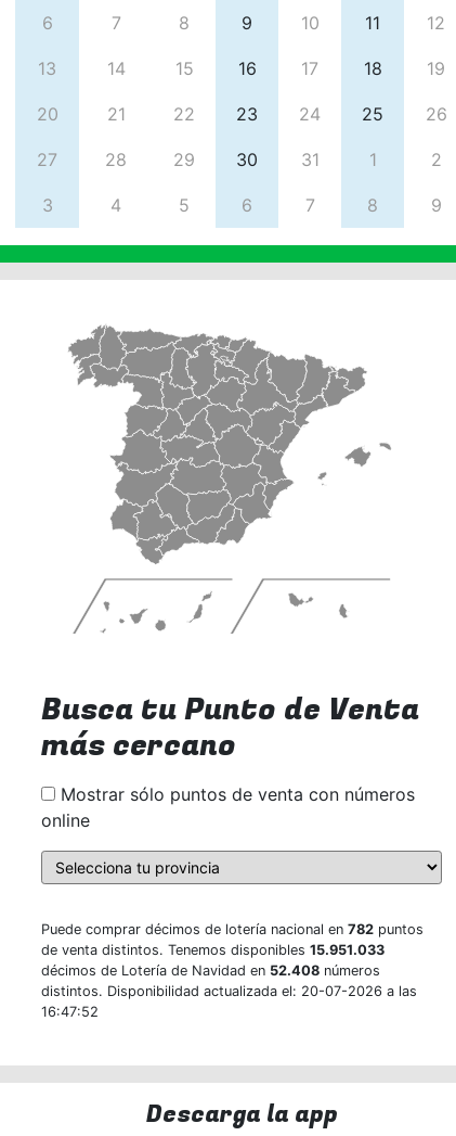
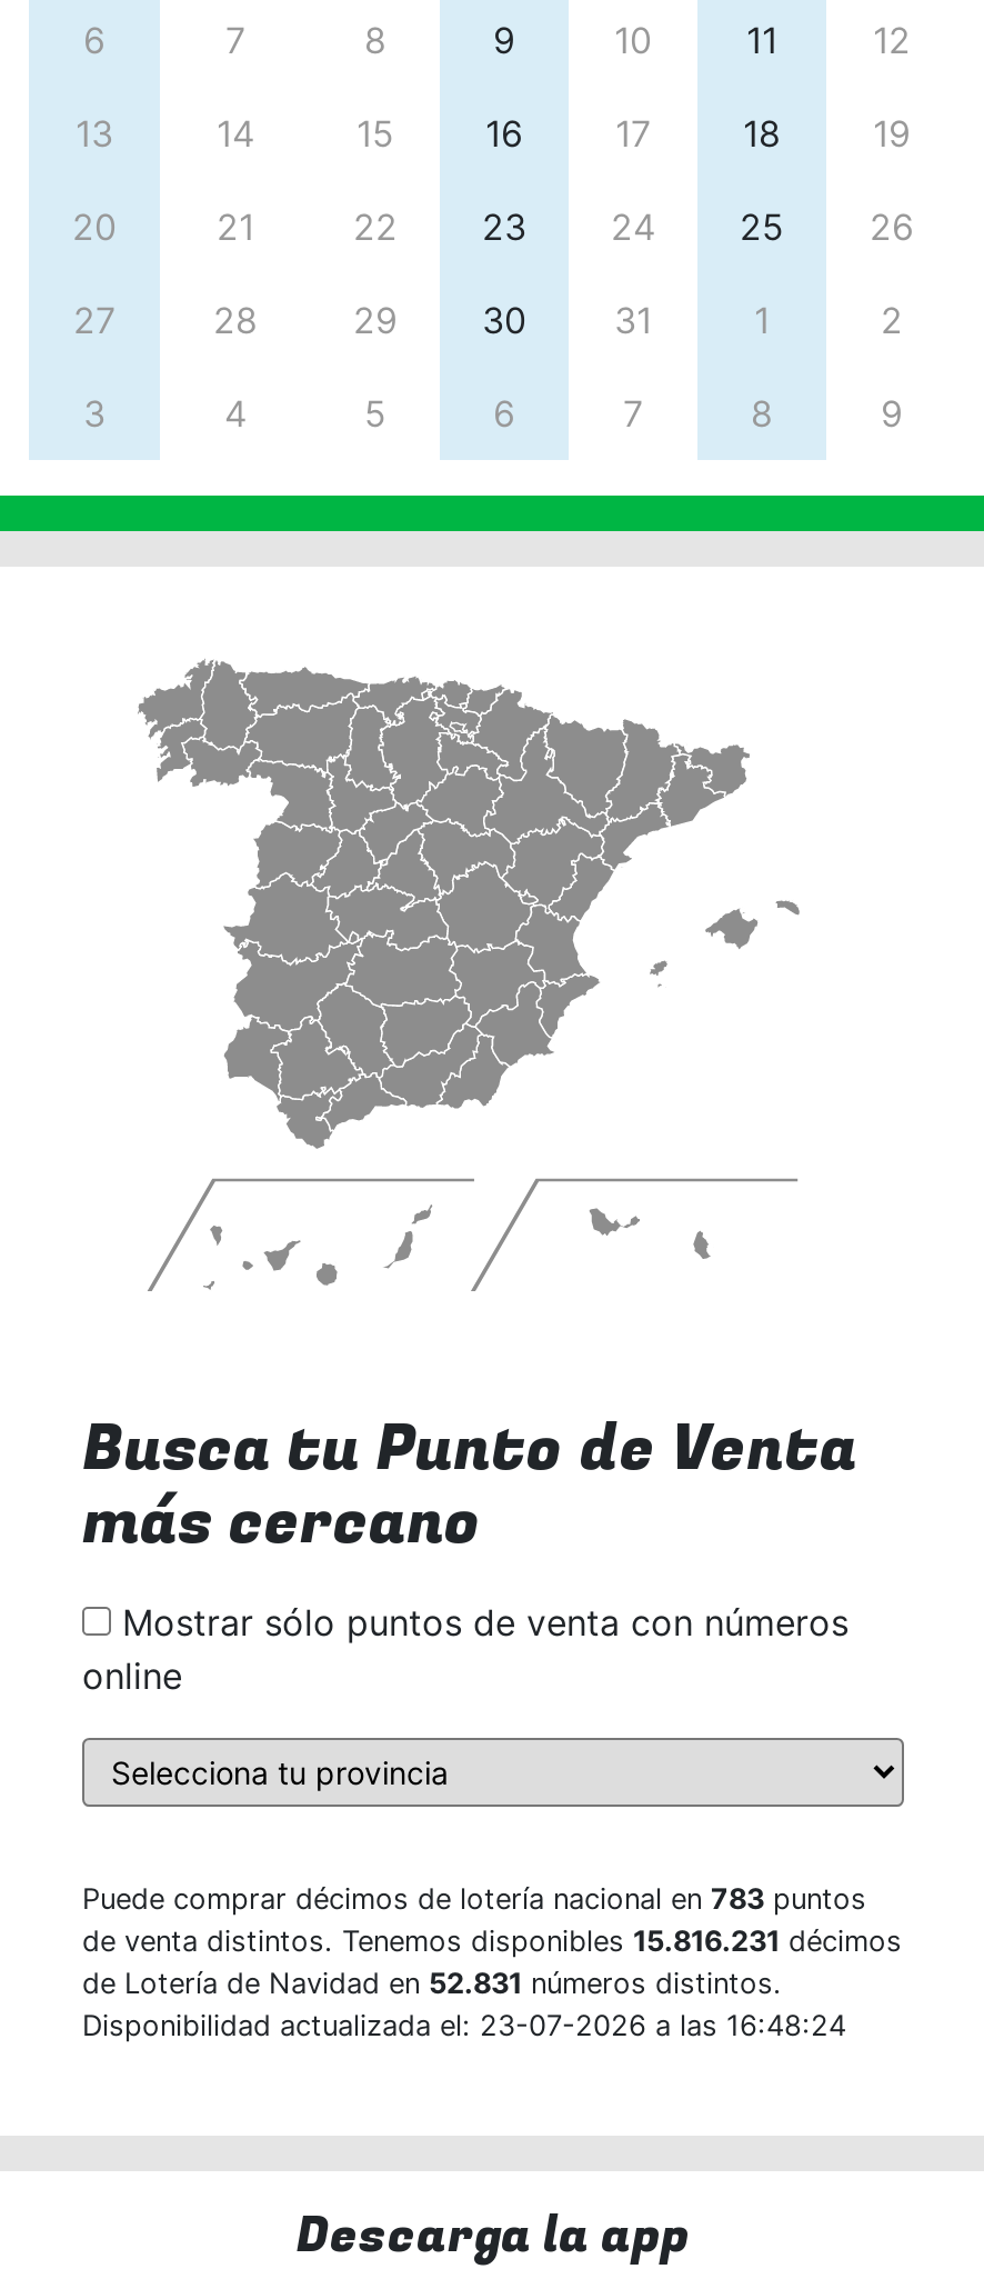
[41,921,424,1020] Puede comprar décimos de lotería nacional en 782 puntos | de venta distintos. Tenemos disponibles 15.951.033 | décimos de Lotería de Navidad en 52.408 números | distintos. Disponibilidad actualizada el: 20-07-2026 a las | 16:47:52 -> [82,1882,902,2042] Puede comprar décimos de lotería nacional en 783 puntos | de venta distintos. Tenemos disponibles 15.816.231 décimos | de Lotería de Navidad en 52.831 números distintos. | Disponibilidad actualizada el: 23-07-2026 a las 16:48:24

